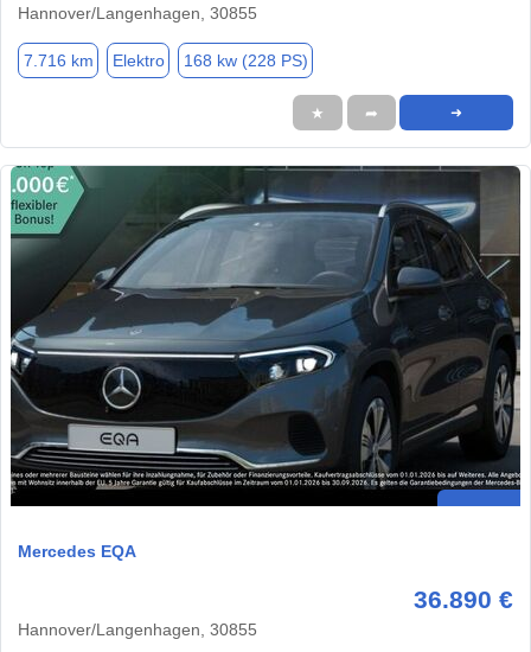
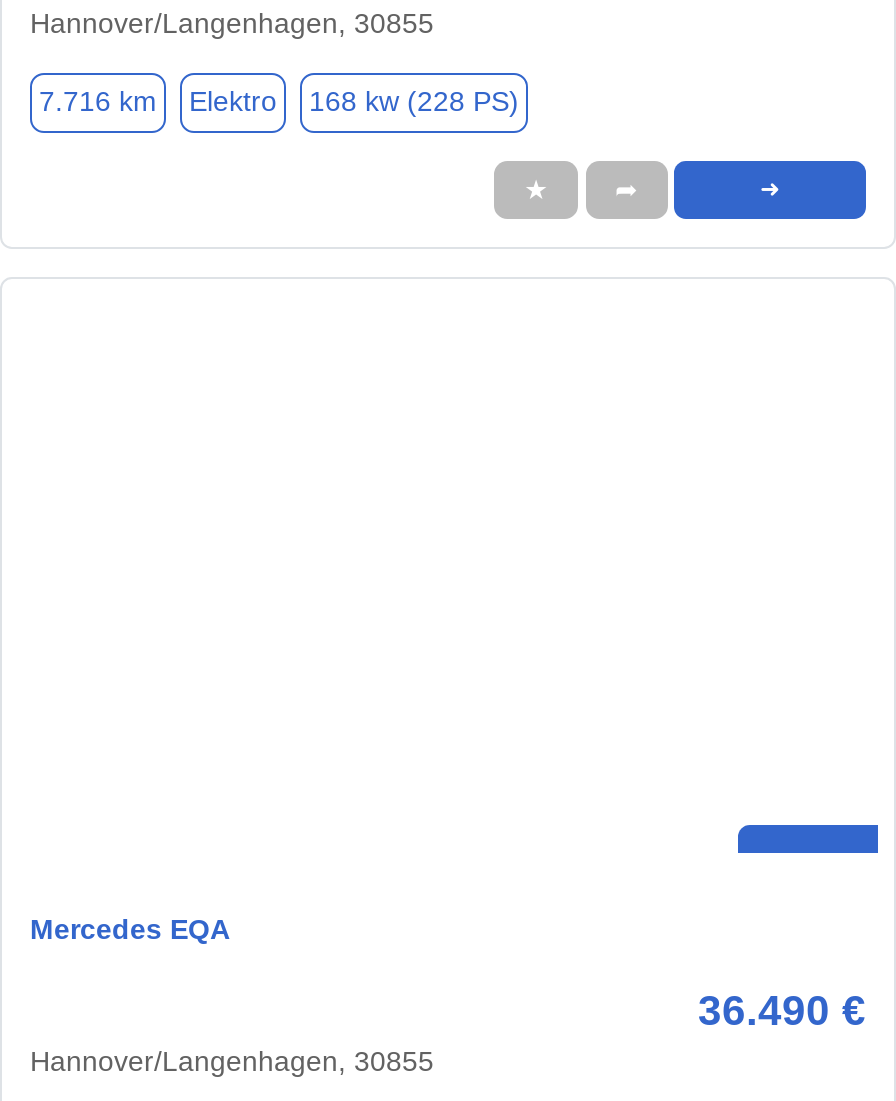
[9,165,522,507] [image] -> none
[414,586,513,613] 36.890 € -> [698,988,866,1034] 36.490 €

